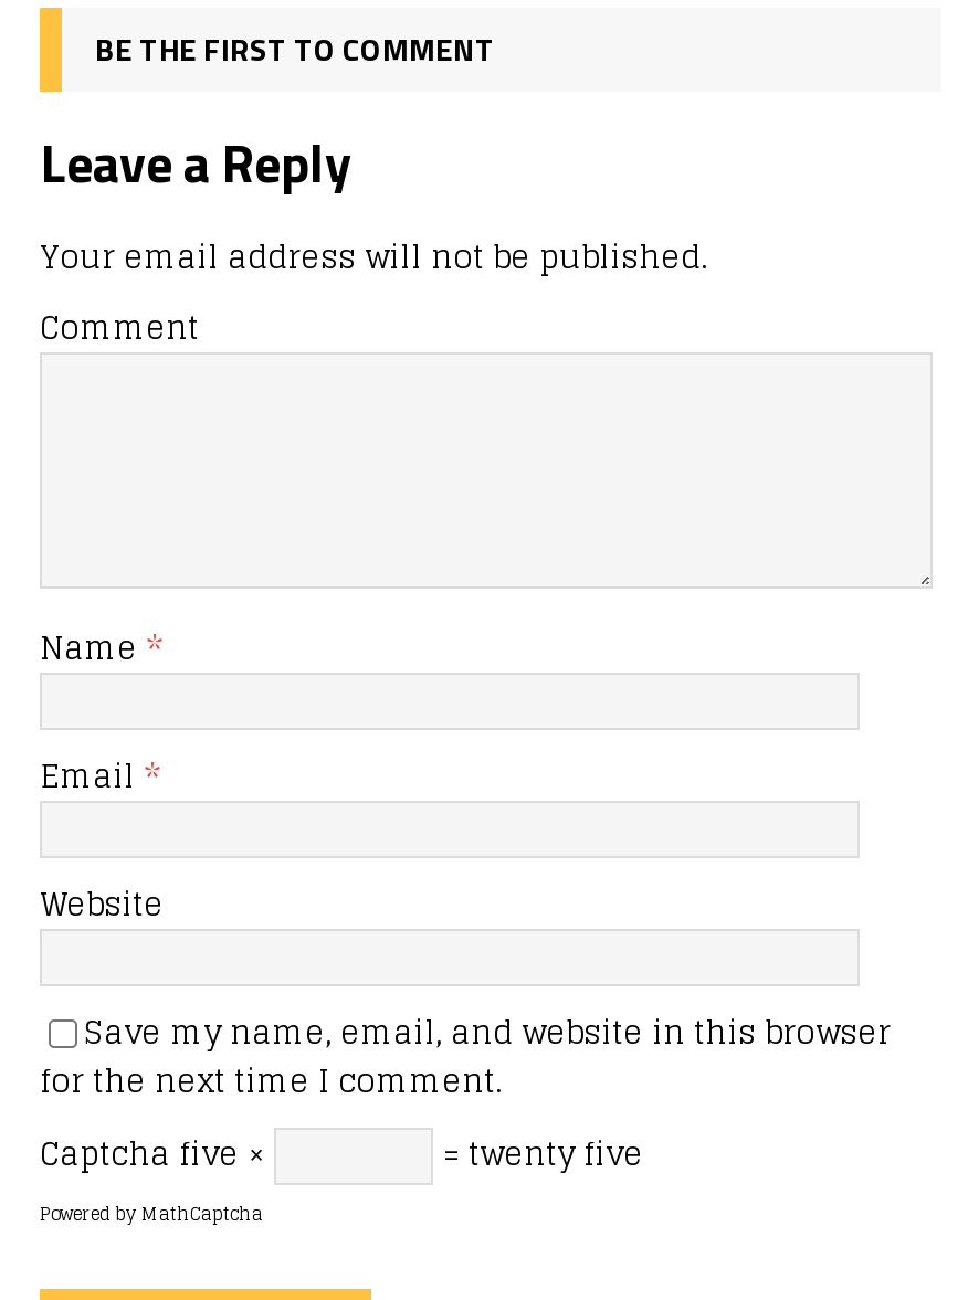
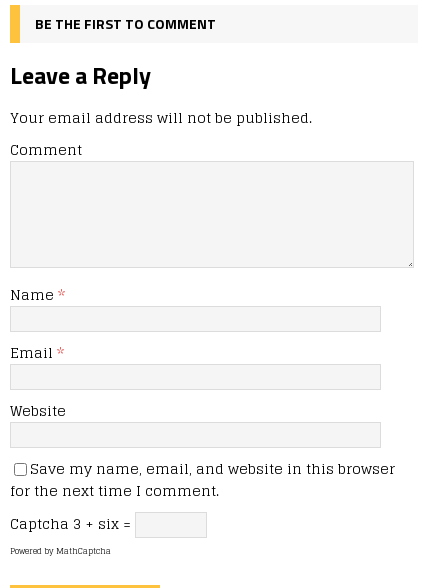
[40,1125,643,1180] Captcha five × | = twenty five -> [10,511,135,536] Captcha 3 + six =

